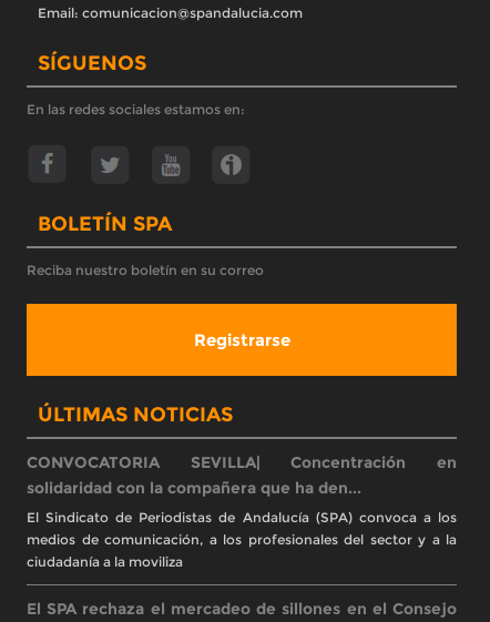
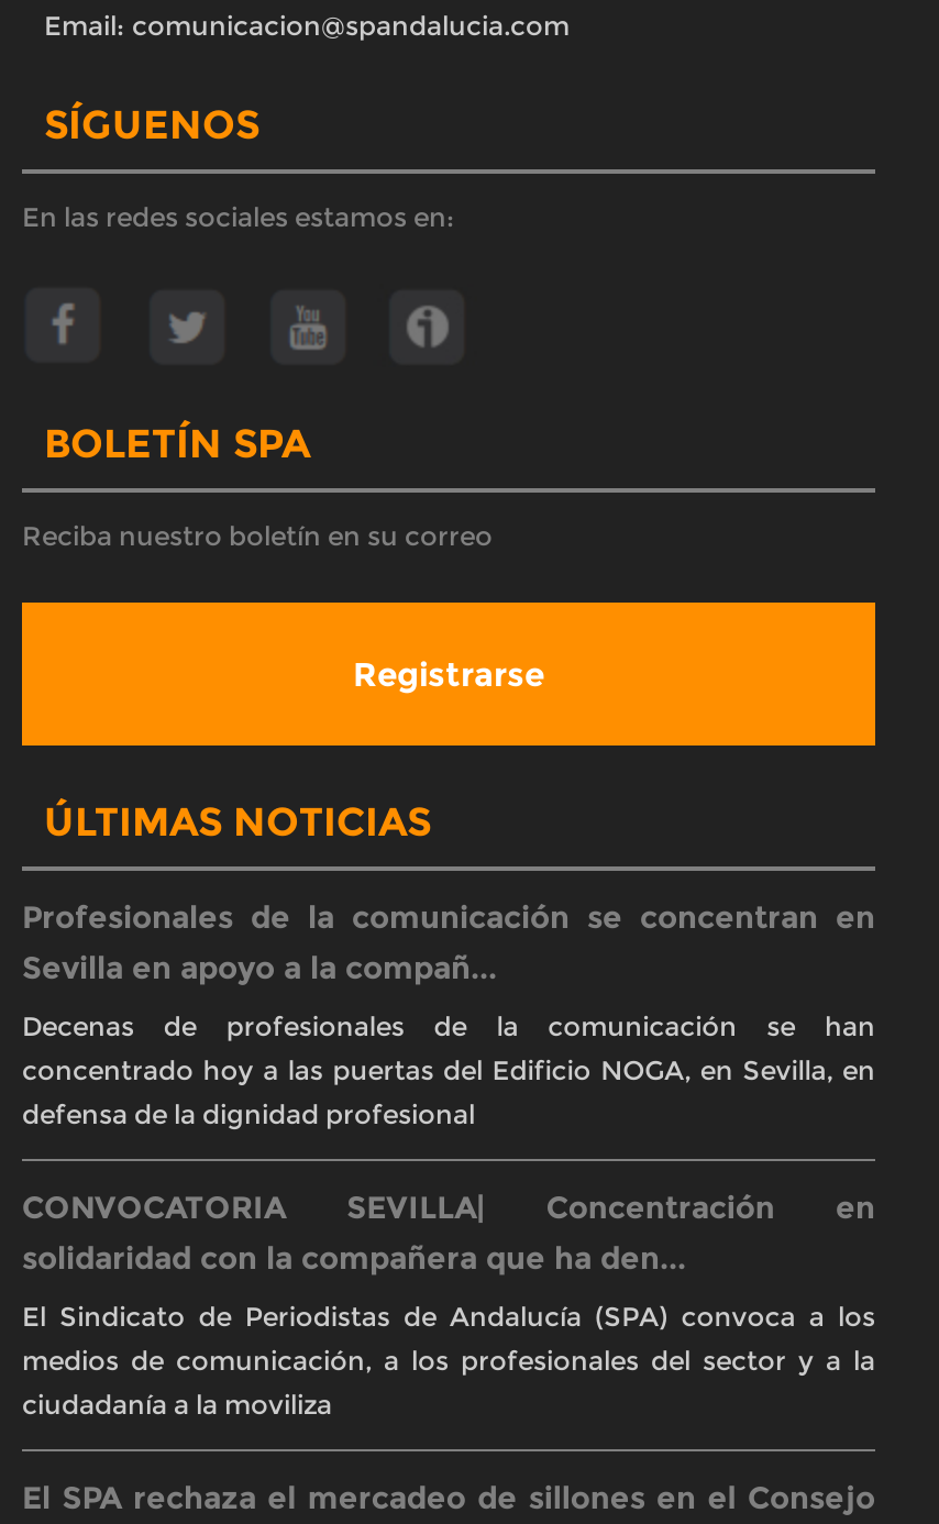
none -> [22,897,875,1130] Profesionales de la comunicación se concentran en | Sevilla en apoyo a la compañ... | Decenas de profesionales de la comunicación se han | concentrado hoy a las puertas del Edificio NOGA, en Sevilla, en | defensa de la dignidad profesional

